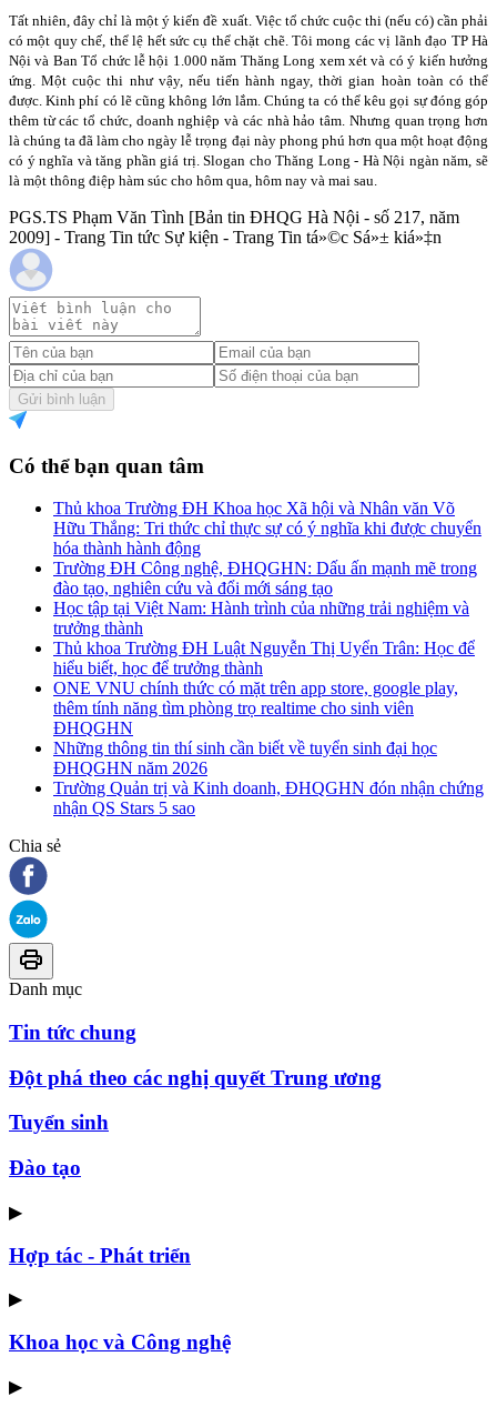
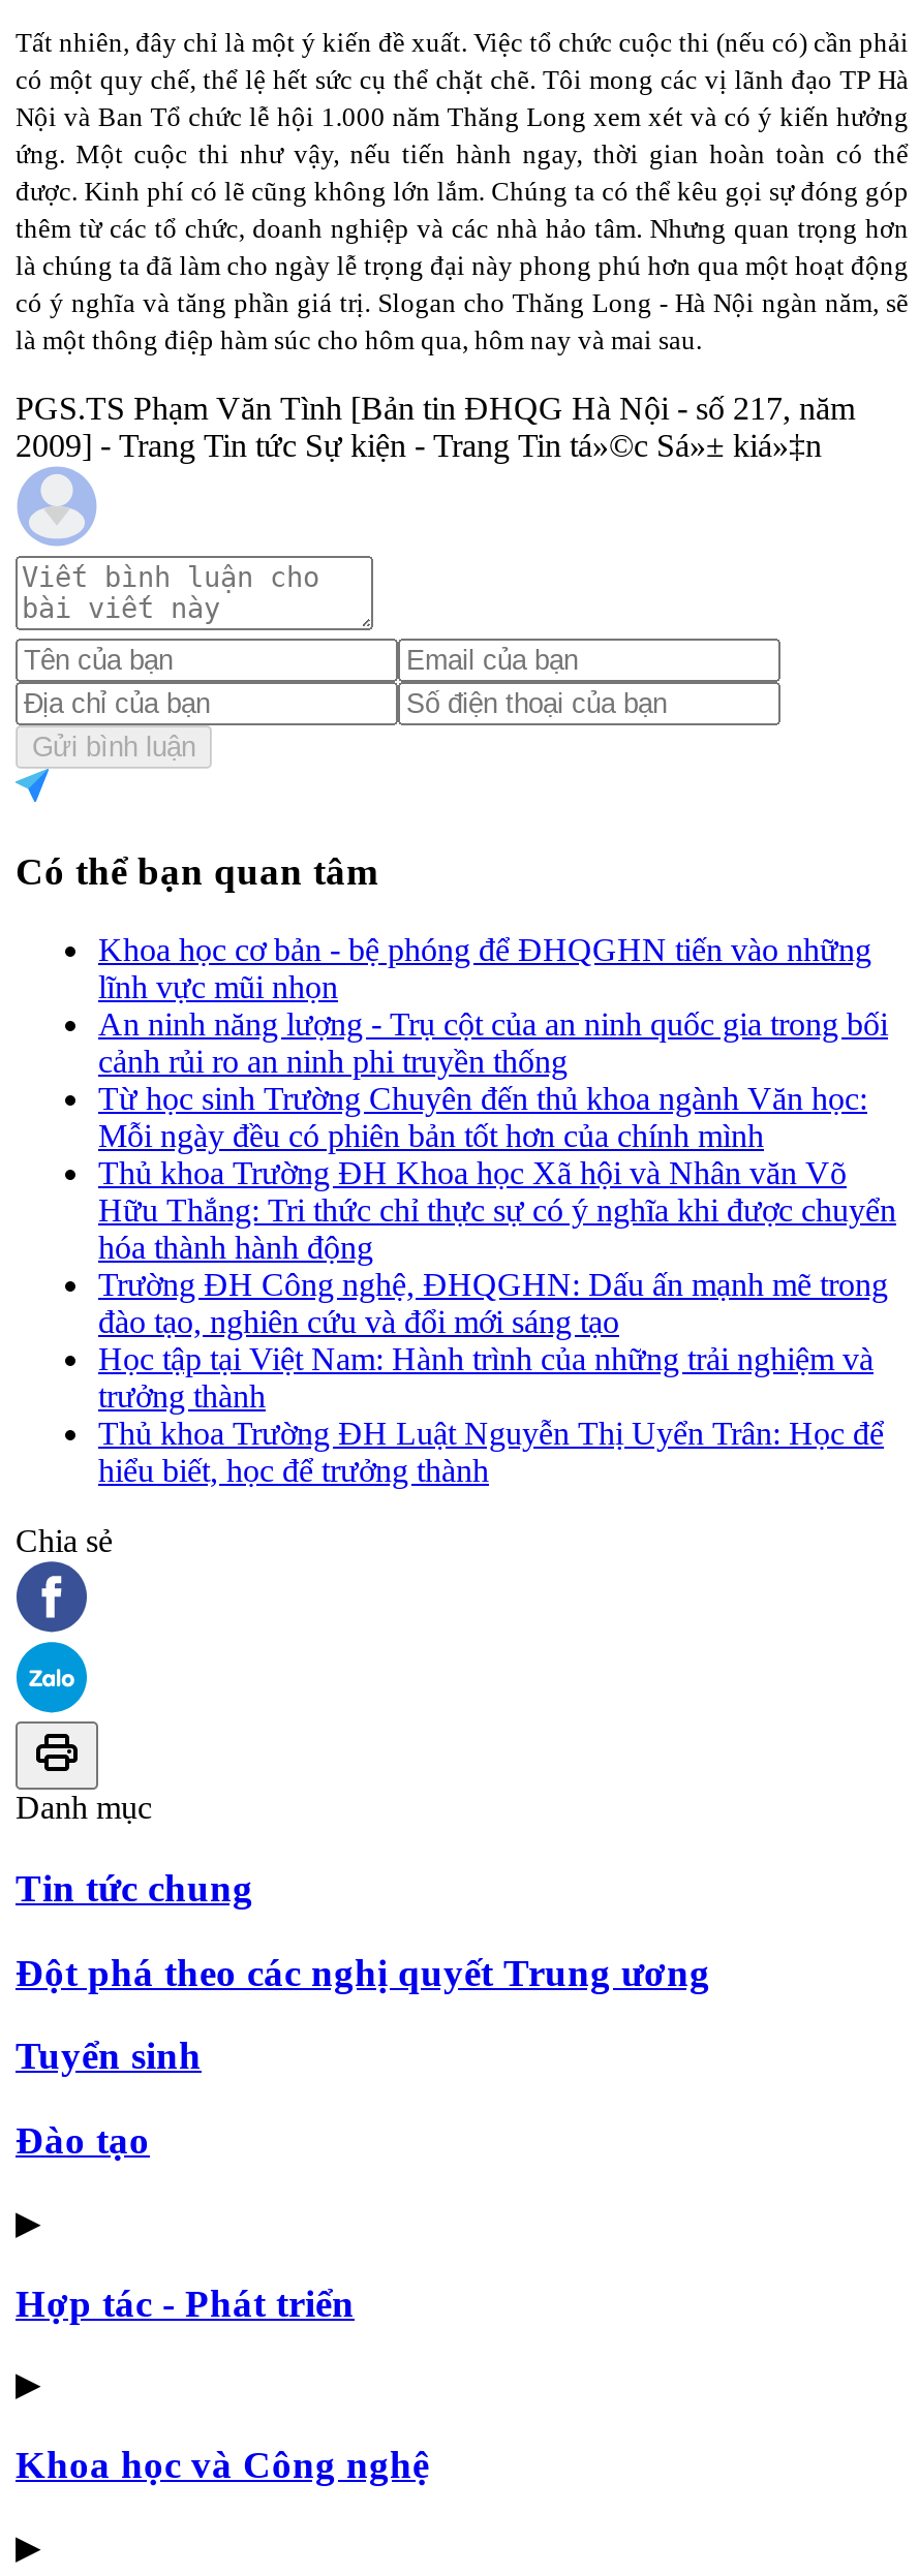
none -> [98,932,888,1154] Khoa học cơ bản - bệ phóng để ĐHQGHN tiến vào những | lĩnh vực mũi nhọn | An ninh năng lượng - Trụ cột của an ninh quốc gia trong bối | cảnh rủi ro an ninh phi truyền thống | Từ học sinh Trường Chuyên đến thủ khoa ngành Văn học: | Mỗi ngày đều có phiên bản tốt hơn của chính mình
moved [53,499,481,678] -> [98,1156,896,1488]: Thủ khoa Trường ĐH Khoa học Xã hội và Nhân văn Võ | Hữu Thắng: Tri thức chỉ thực sự có ý nghĩa khi được chuyển | hóa thành hành động | ... | Thủ khoa Trường ĐH Luật Nguyễn Thị Uyển Trân: Học để | hiểu biết, học để trưởng thành
[53,679,484,818] ONE VNU chính thức có mặt trên app store, google play, | thêm tính năng tìm phòng trọ realtime cho sinh viên | ĐHQGHN | Những thông tin thí sinh cần biết về tuyển sinh đại học | ĐHQGHN năm 2026 | Trường Quản trị và Kinh doanh, ĐHQGHN đón nhận chứng | nhận QS Stars 5 sao -> none

